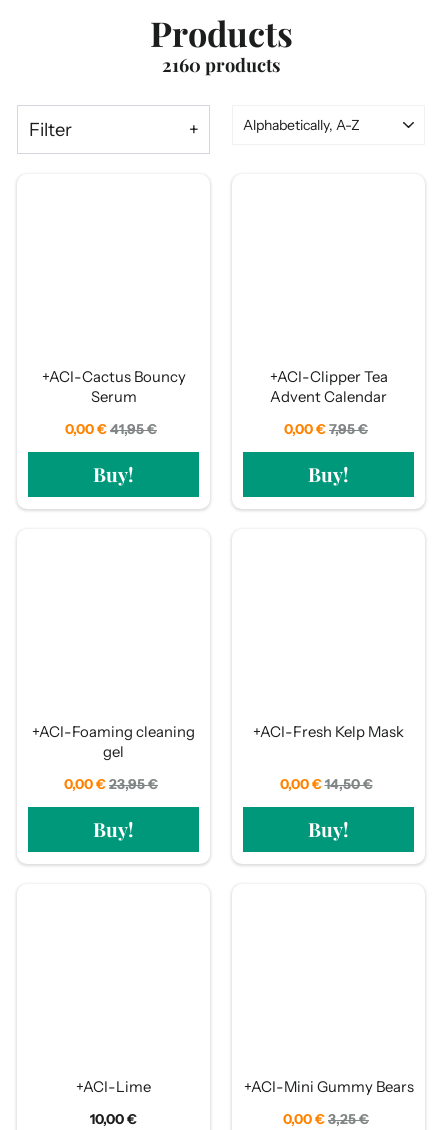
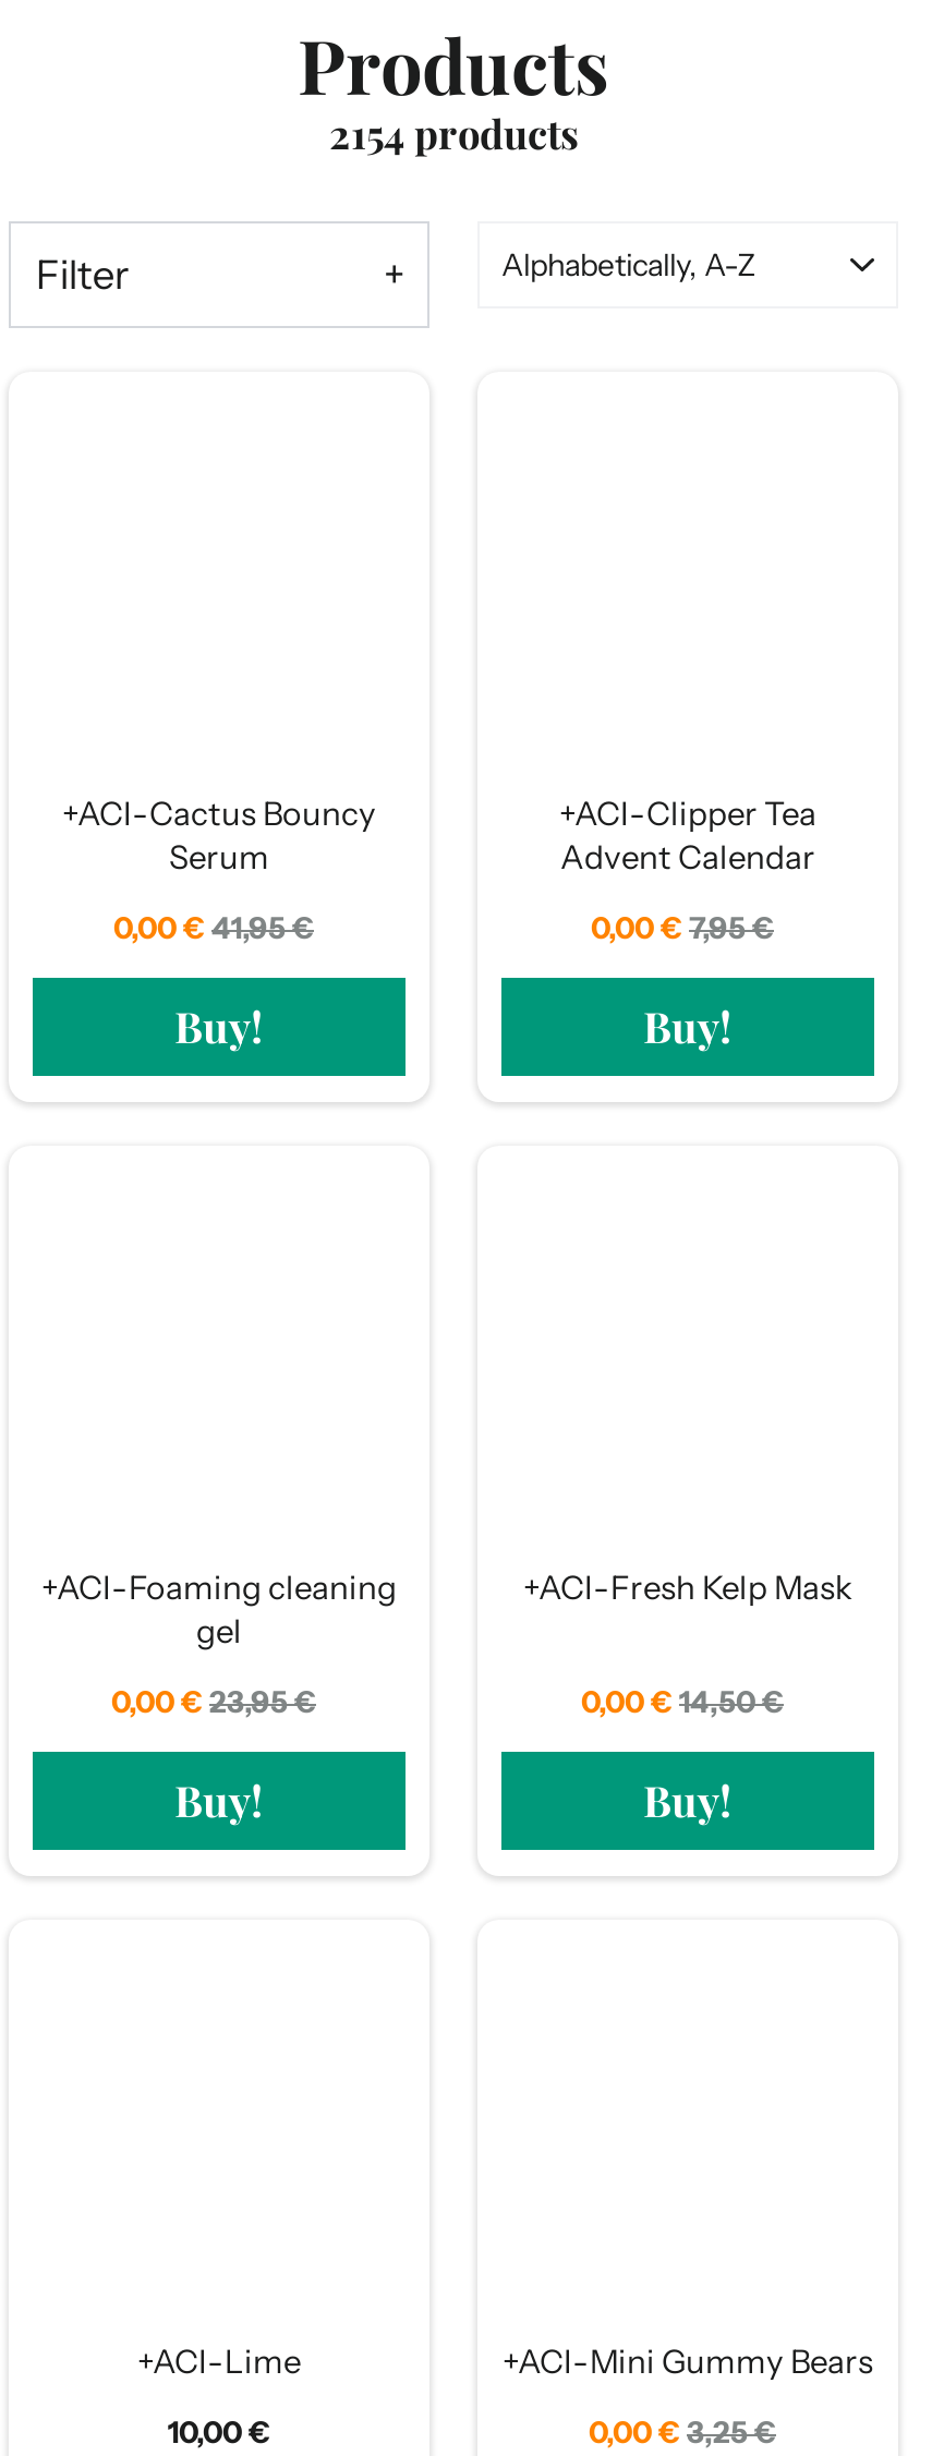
[162,52,280,77] 2160 products -> [329,105,578,160] 2154 products

